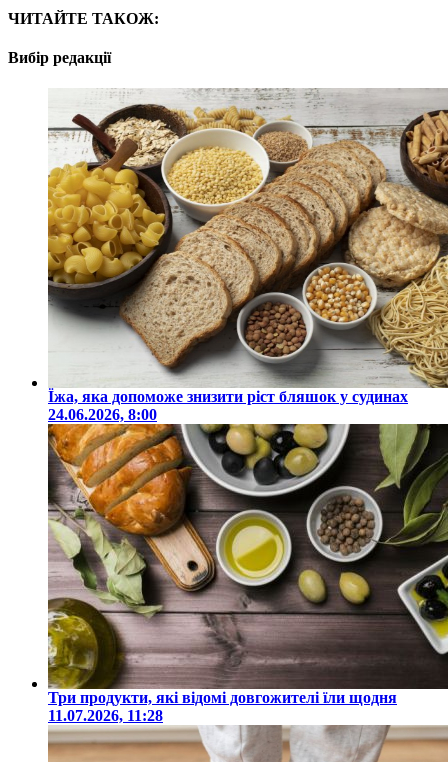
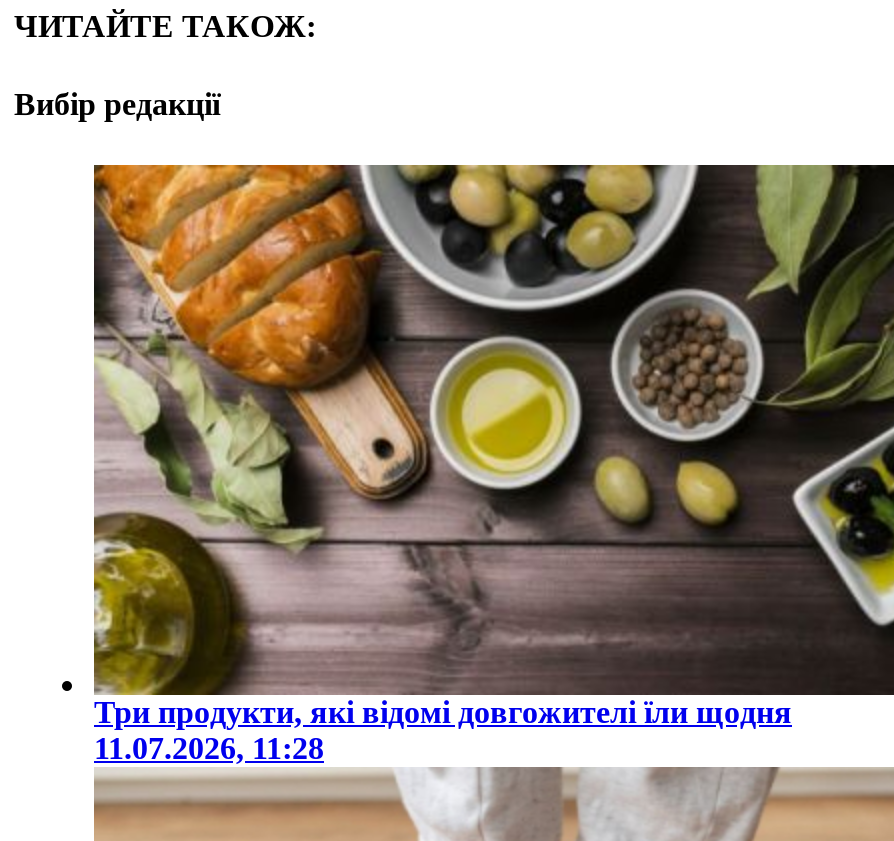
[47,88,445,423] [image] | Їжа, яка допоможе знизити ріст бляшок у судинах | 24.06.2026, 8:00 -> none

